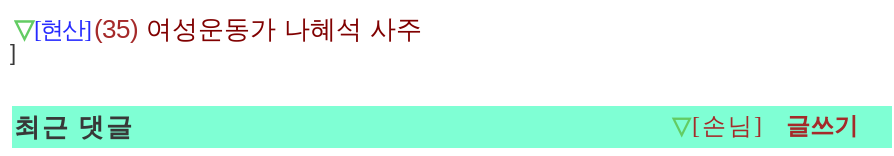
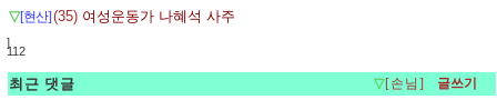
none -> [7,44,26,58] 112

